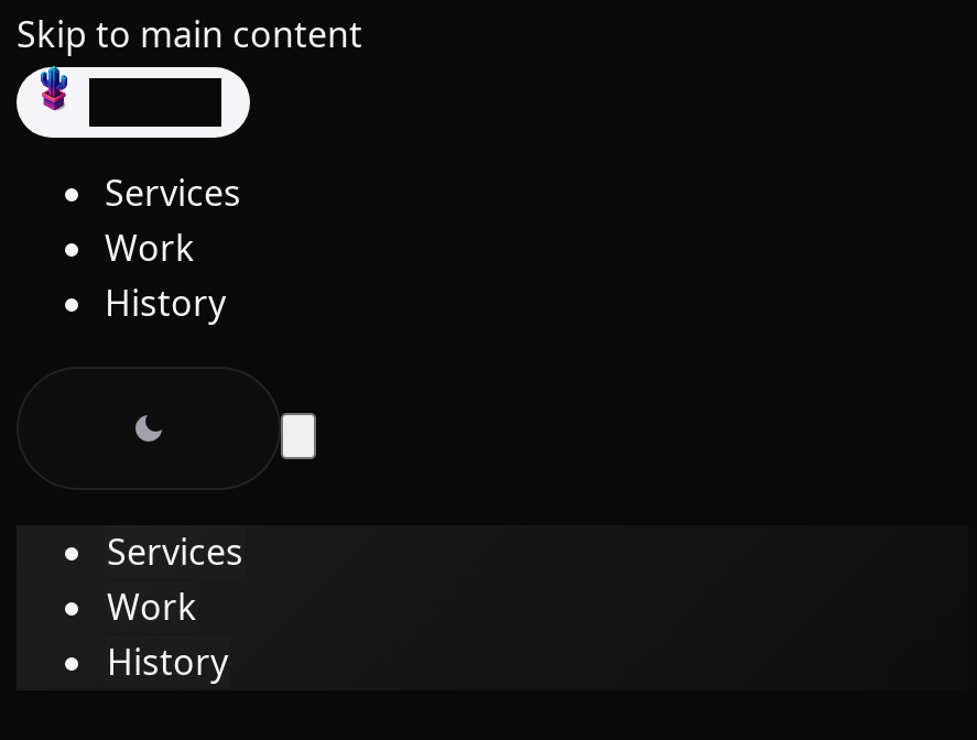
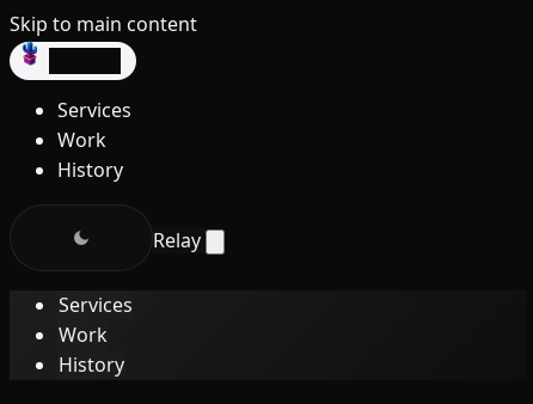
none -> [153,227,206,253] Relay

